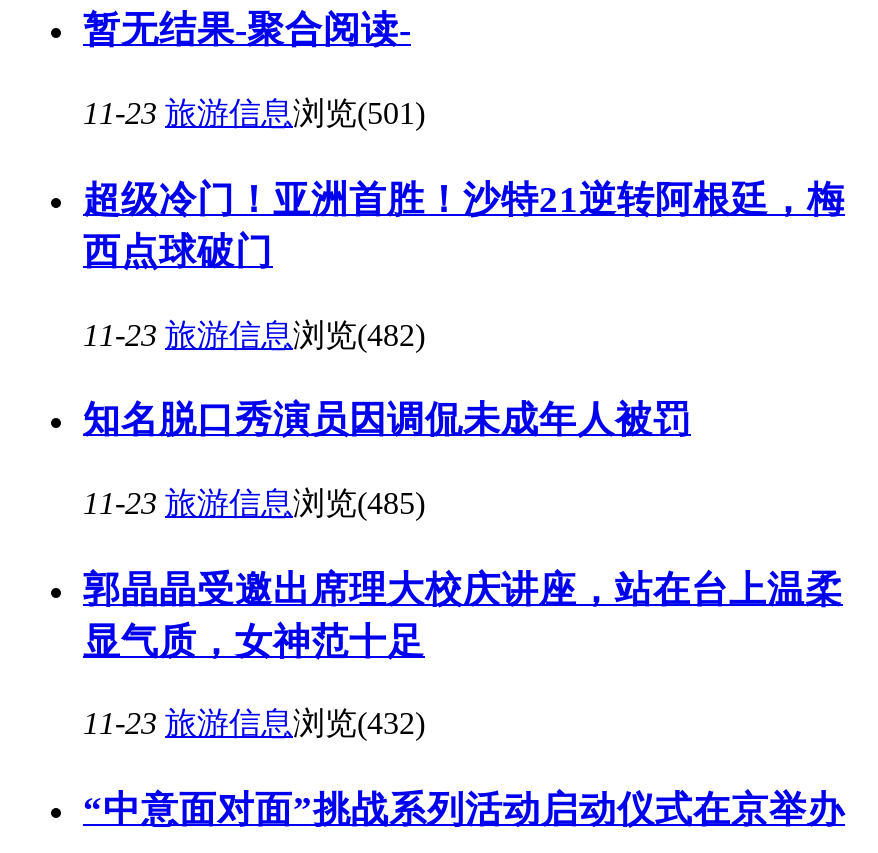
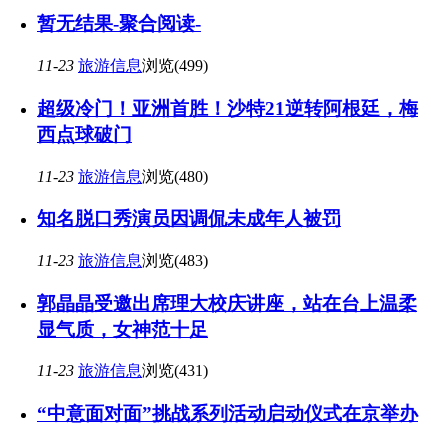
[83,96,425,130] 11-23 旅游信息浏览(501) -> [37,57,208,74] 11-23 旅游信息浏览(499)
[83,317,425,351] 11-23 旅游信息浏览(482) -> [37,168,208,185] 11-23 旅游信息浏览(480)
[83,486,425,520] 11-23 旅游信息浏览(485) -> [37,252,208,269] 11-23 旅游信息浏览(483)
[83,707,425,741] 11-23 旅游信息浏览(432) -> [37,362,208,379] 11-23 旅游信息浏览(431)

